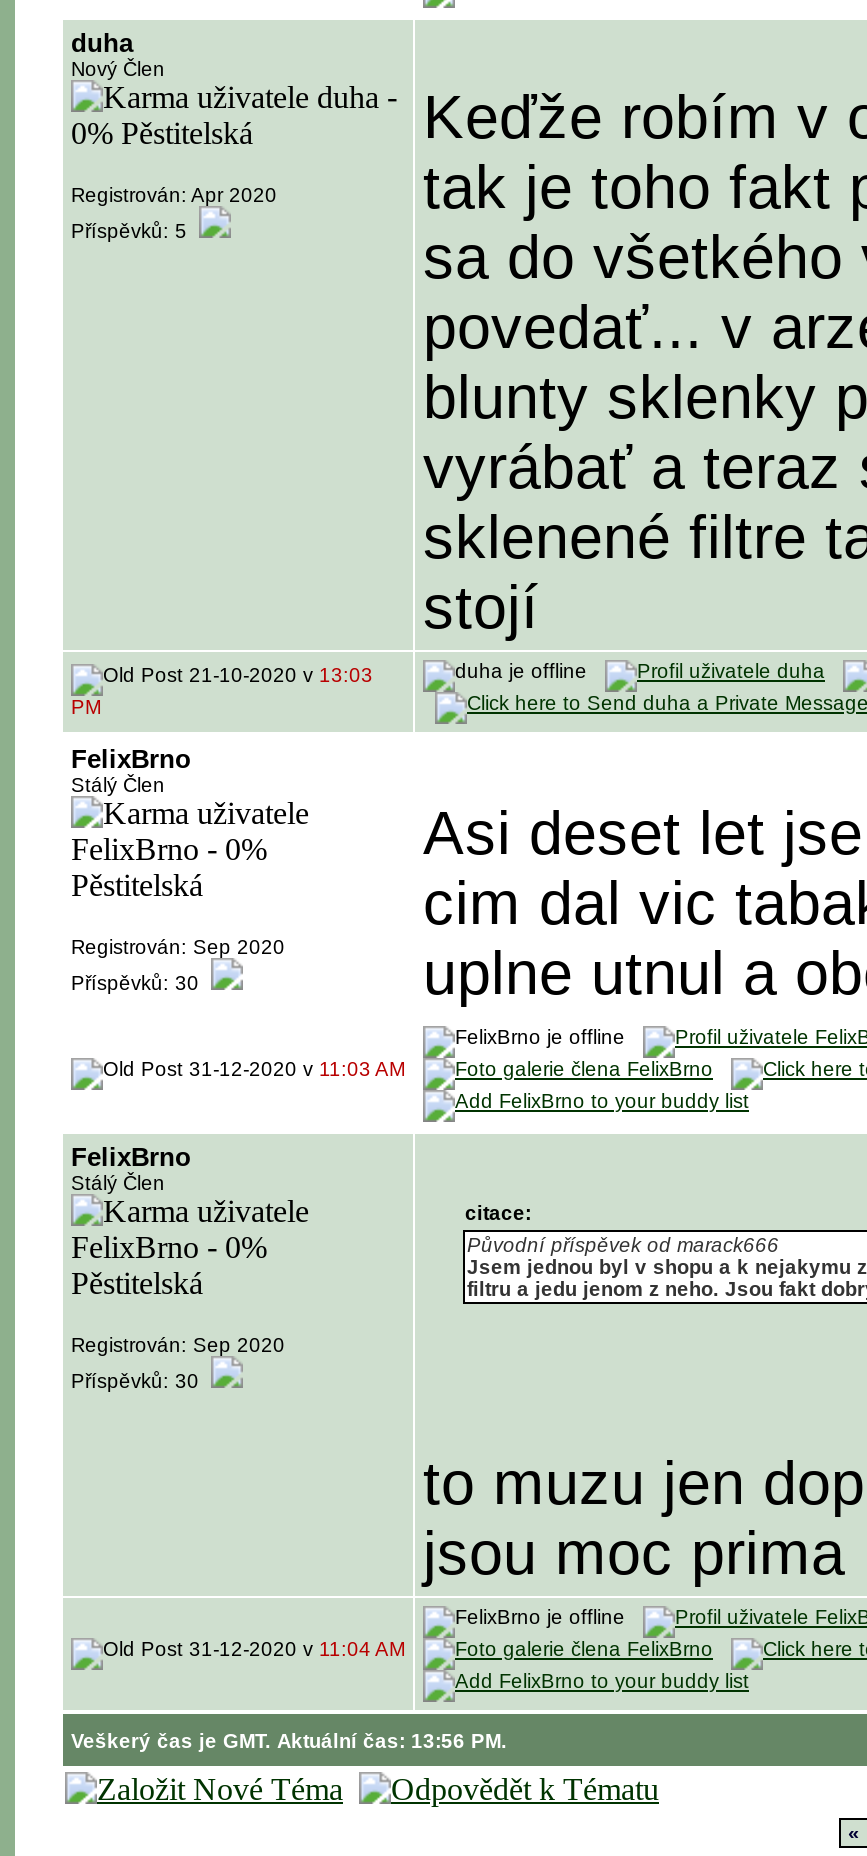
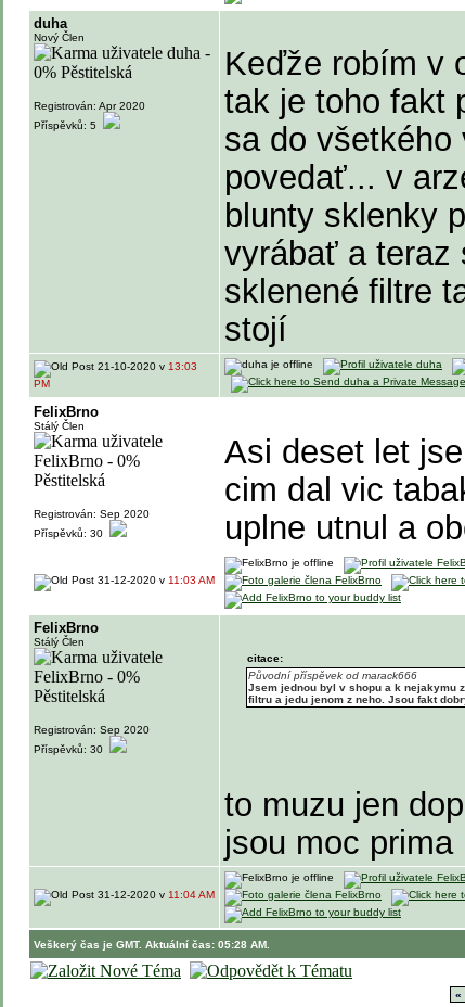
[71,1730,507,1752] Veškerý čas je GMT. Aktuální čas: 13:56 PM. -> [34,939,270,951] Veškerý čas je GMT. Aktuální čas: 05:28 AM.

